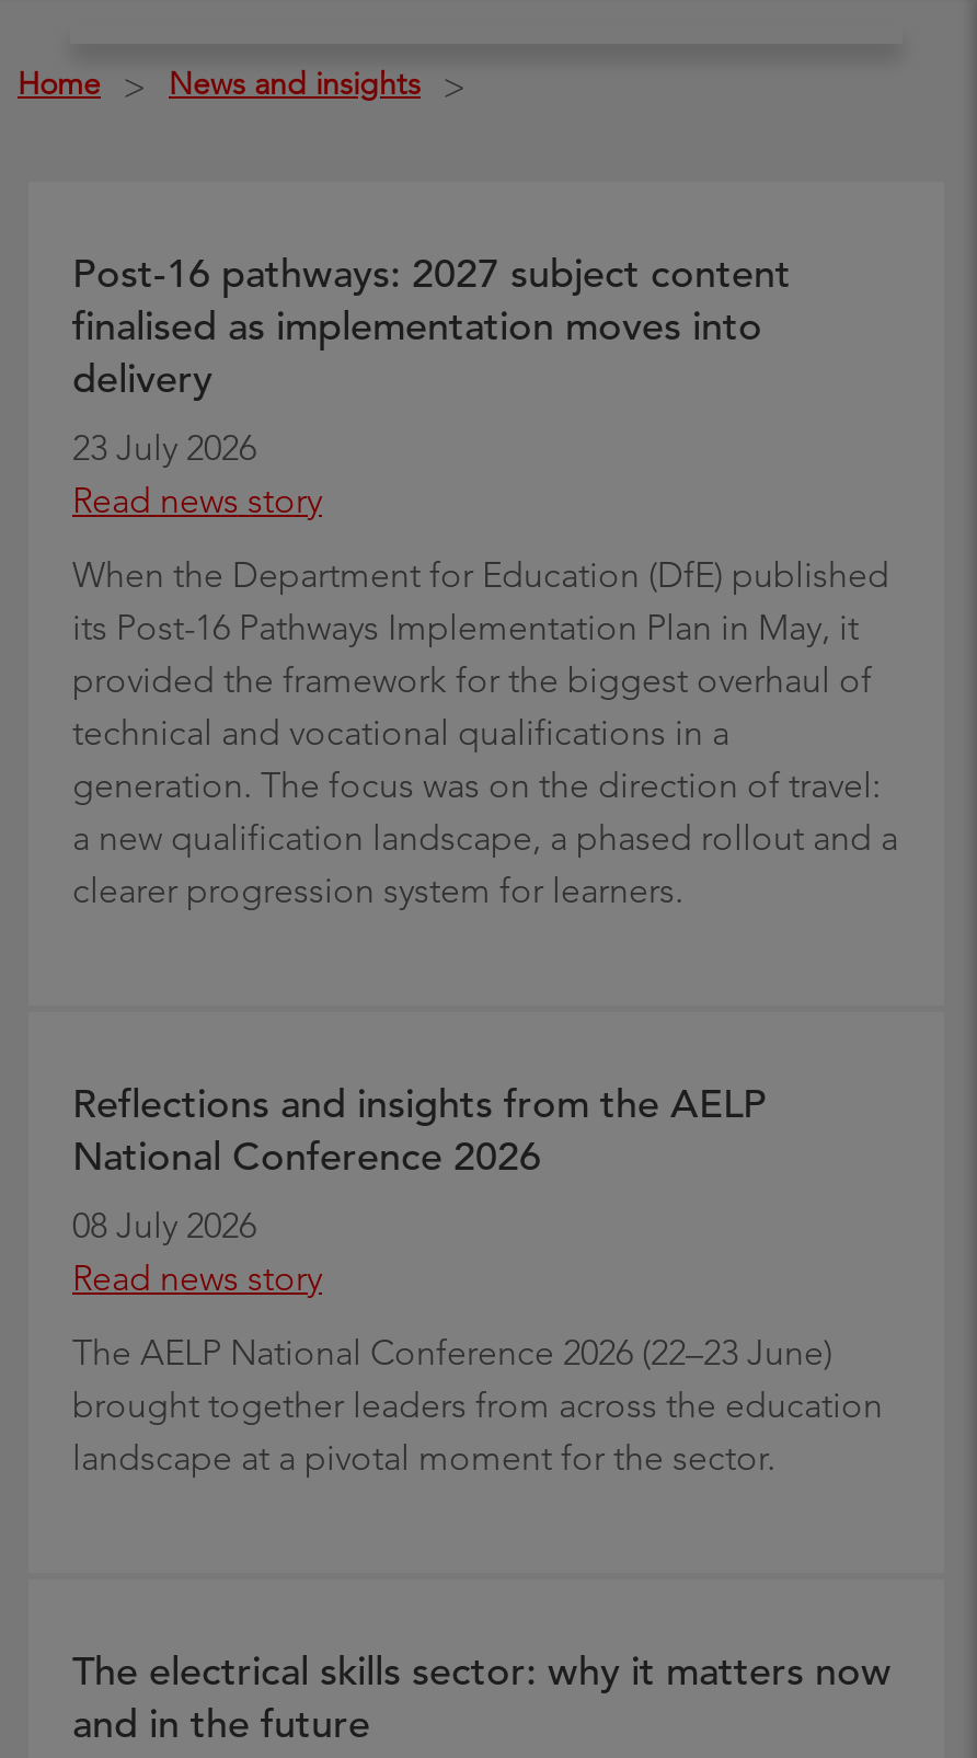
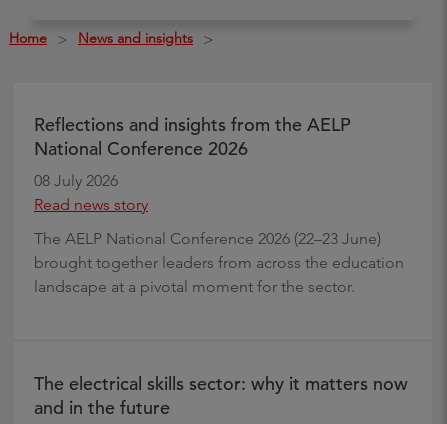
[72,247,898,911] Post-16 pathways: 2027 subject content | finalised as implementation moves into | delivery | 23 July 2026 | Read news story | When the Department for Education (DfE) published | its Post-16 Pathways Implementation Plan in May, it | provided the framework for the biggest overhaul of | technical and vocational qualifications in a | generation. The focus was on the direction of travel: | a new qualification landscape, a phased rollout and a | clearer progression system for learners. -> none

